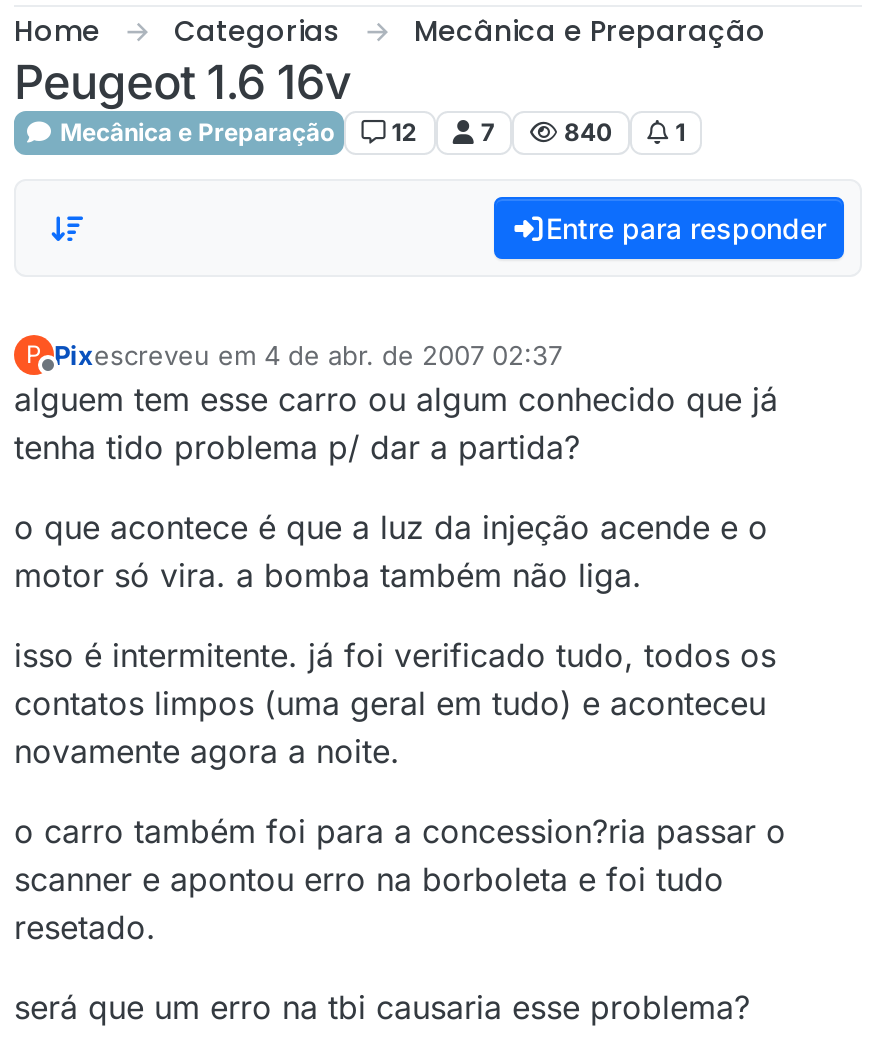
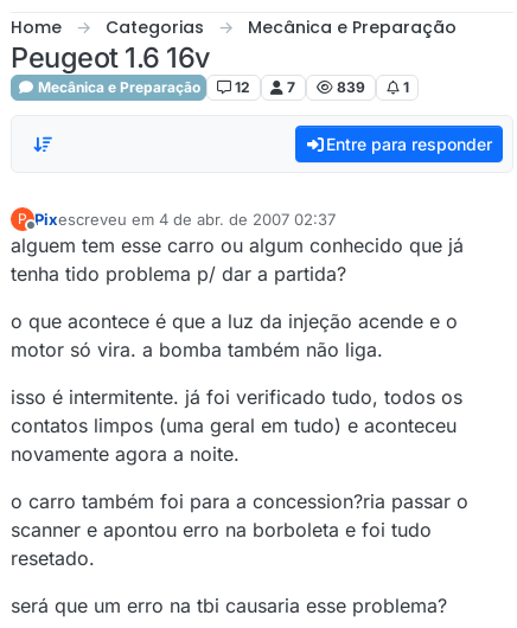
[564,117,612,147] 840 -> [337,78,365,96] 839

